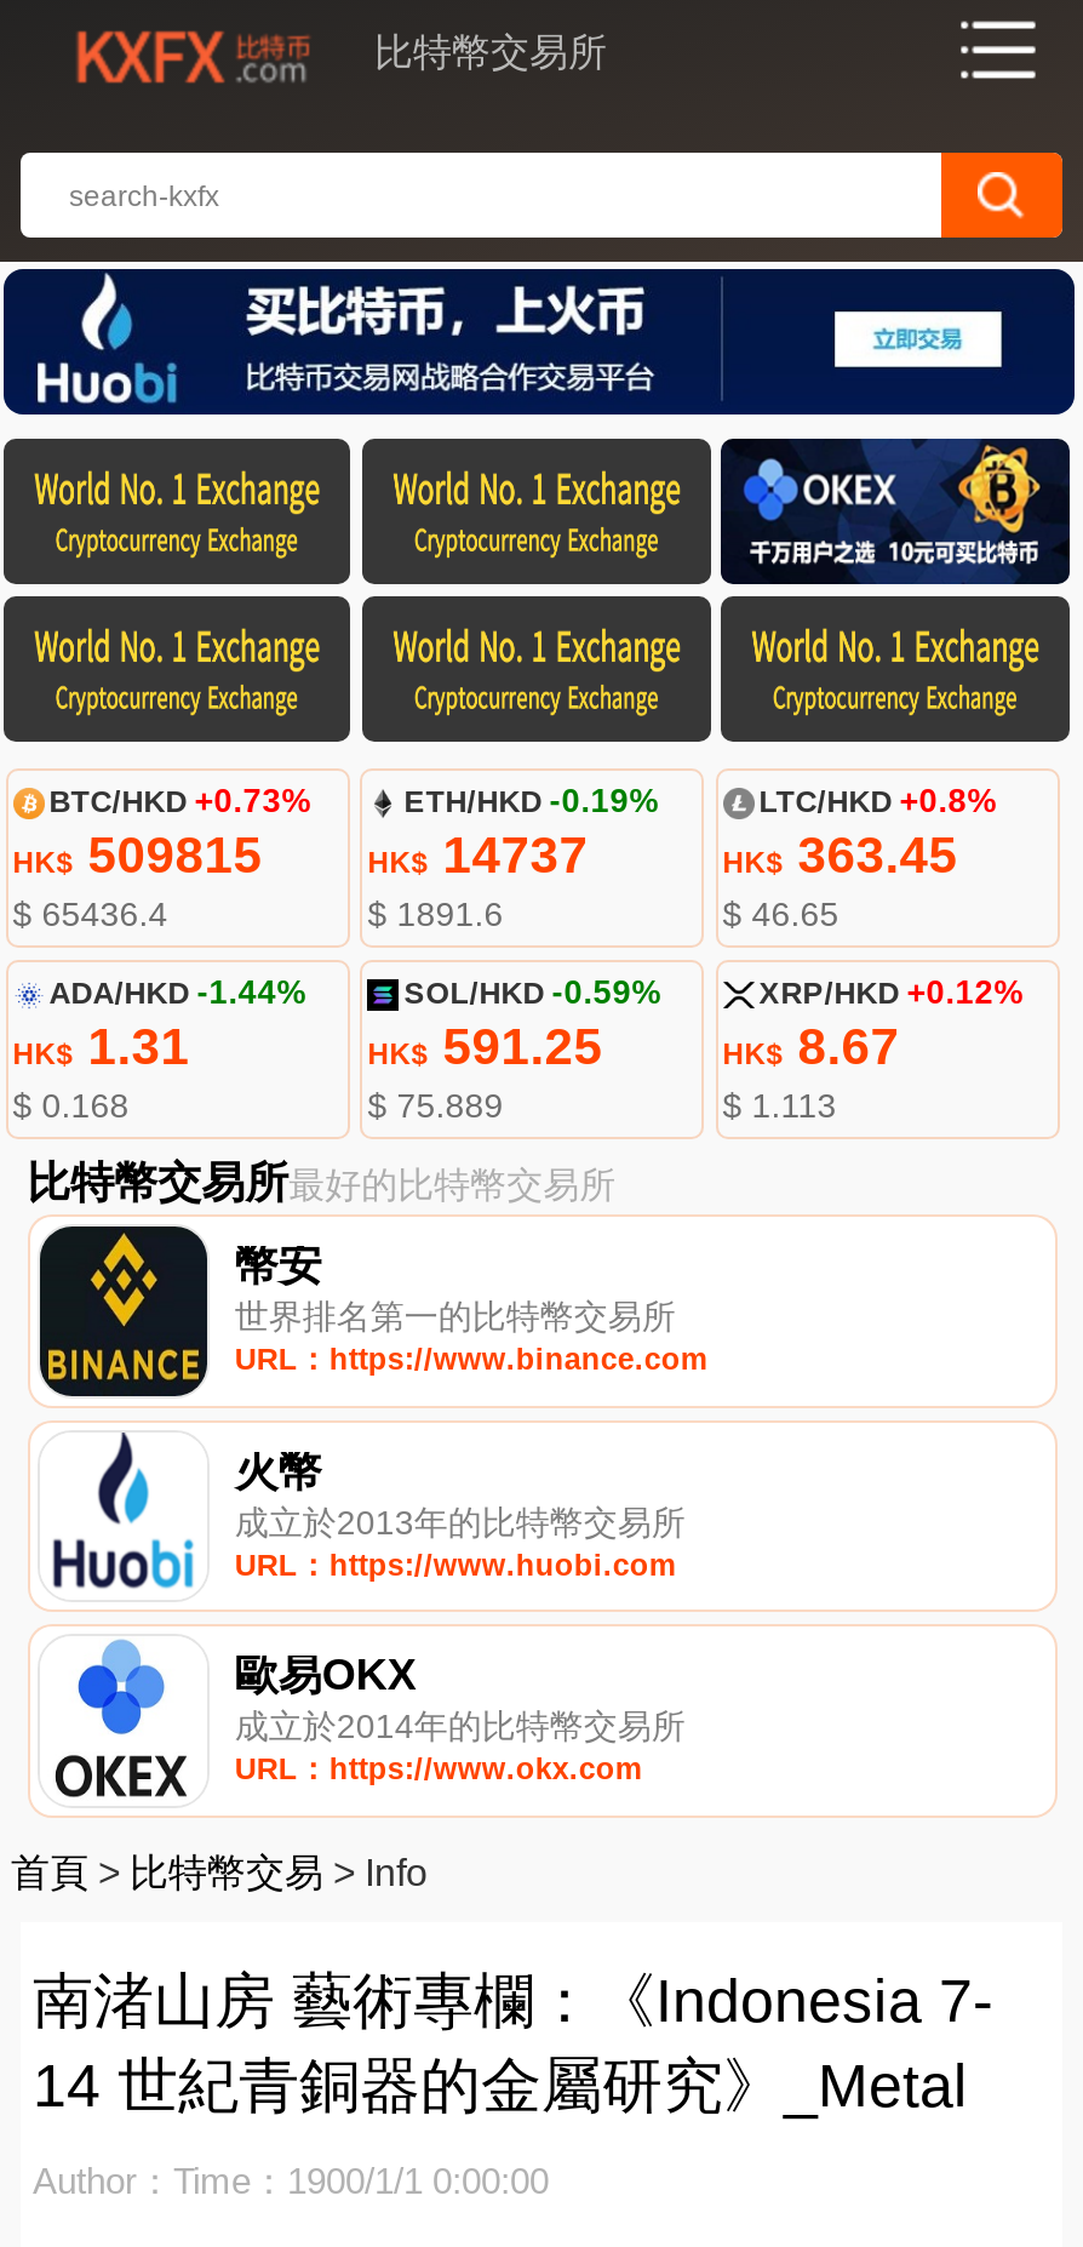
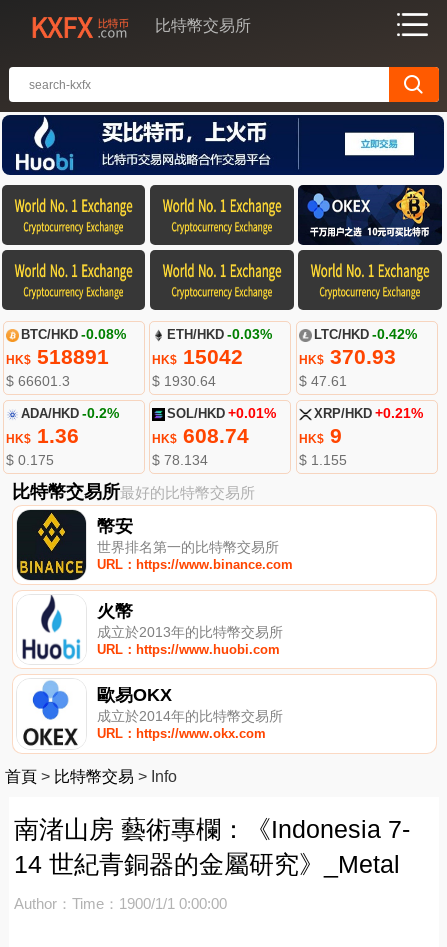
[13,783,311,933] BTC/HKD +0.73% | HK$509815 | $ 65436.4 -> [6,327,126,389] BTC/HKD -0.08% | HK$518891 | $ 66601.3
[368,783,659,933] ETH/HKD -0.19% | HK$14737 | $ 1891.6 -> [152,327,272,389] ETH/HKD -0.03% | HK$15042 | $ 1930.64
[723,783,997,933] LTC/HKD +0.8% | HK$363.45 | $ 46.65 -> [299,327,417,389] LTC/HKD -0.42% | HK$370.93 | $ 47.61
[13,974,306,1125] ADA/HKD -1.44% | HK$1.31 | $ 0.168 -> [6,406,119,468] ADA/HKD -0.2% | HK$1.36 | $ 0.175
[368,974,661,1125] SOL/HKD -0.59% | HK$591.25 | $ 75.889 -> [152,406,276,468] SOL/HKD +0.01% | HK$608.74 | $ 78.134
[723,974,1023,1125] XRP/HKD +0.12% | HK$8.67 | $ 1.113 -> [299,406,423,468] XRP/HKD +0.21% | HK$9 | $ 1.155

